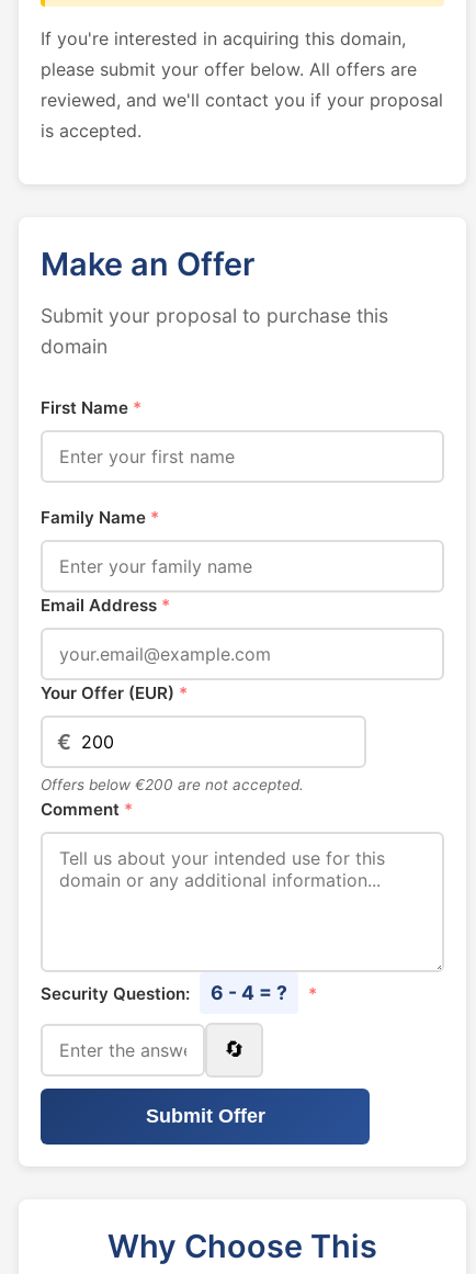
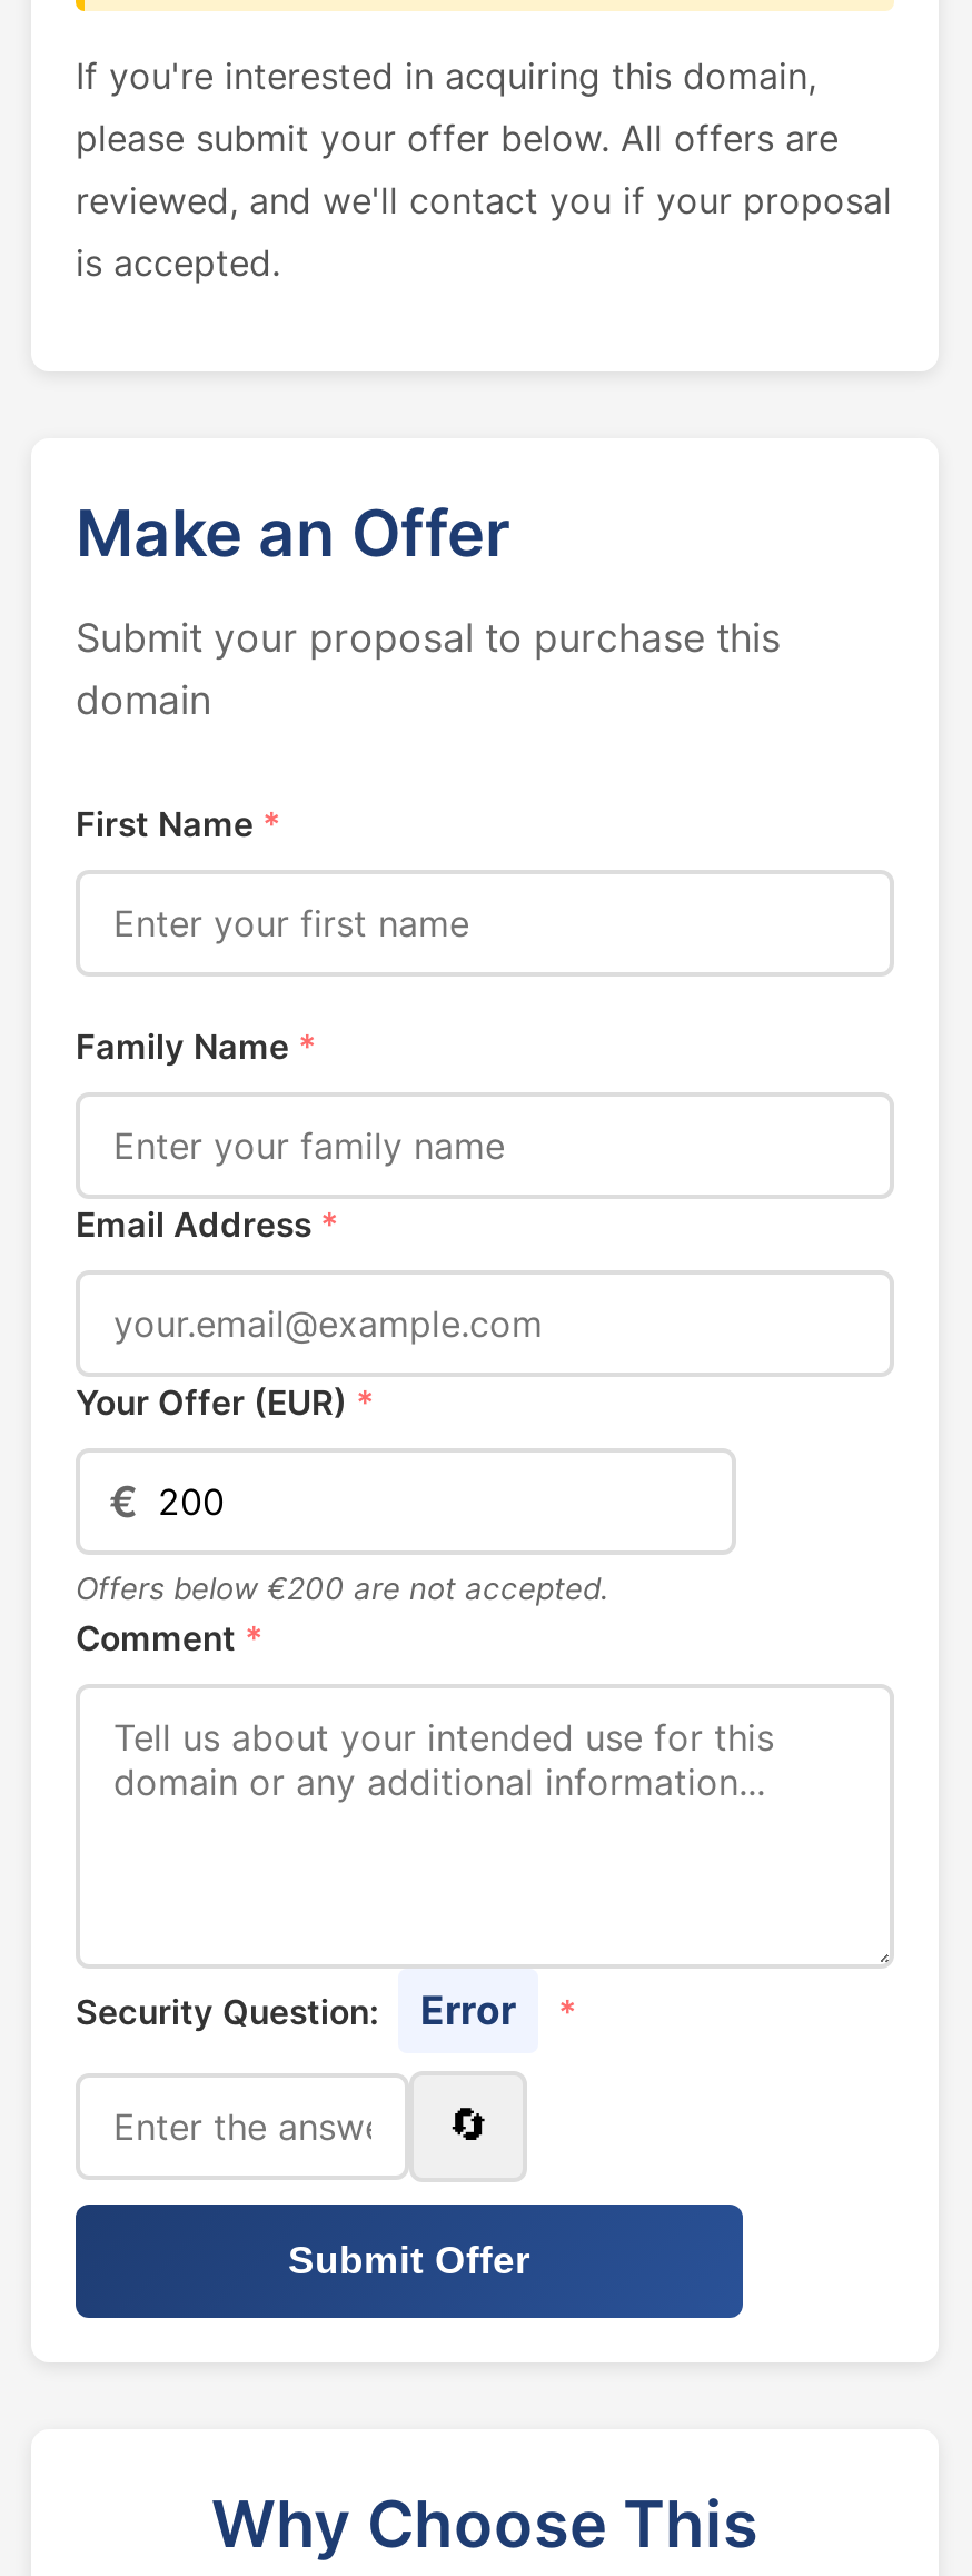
[211,981,287,1004] 6 - 4 = ? -> [420,1987,516,2033] Error

